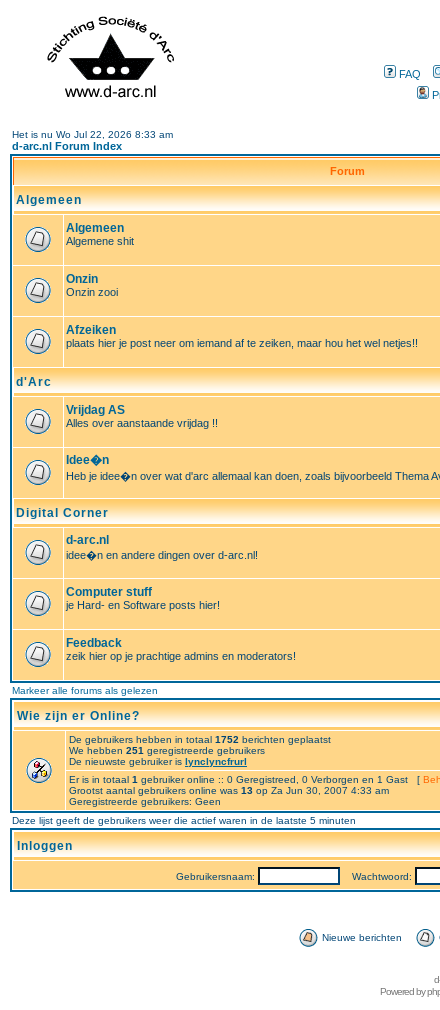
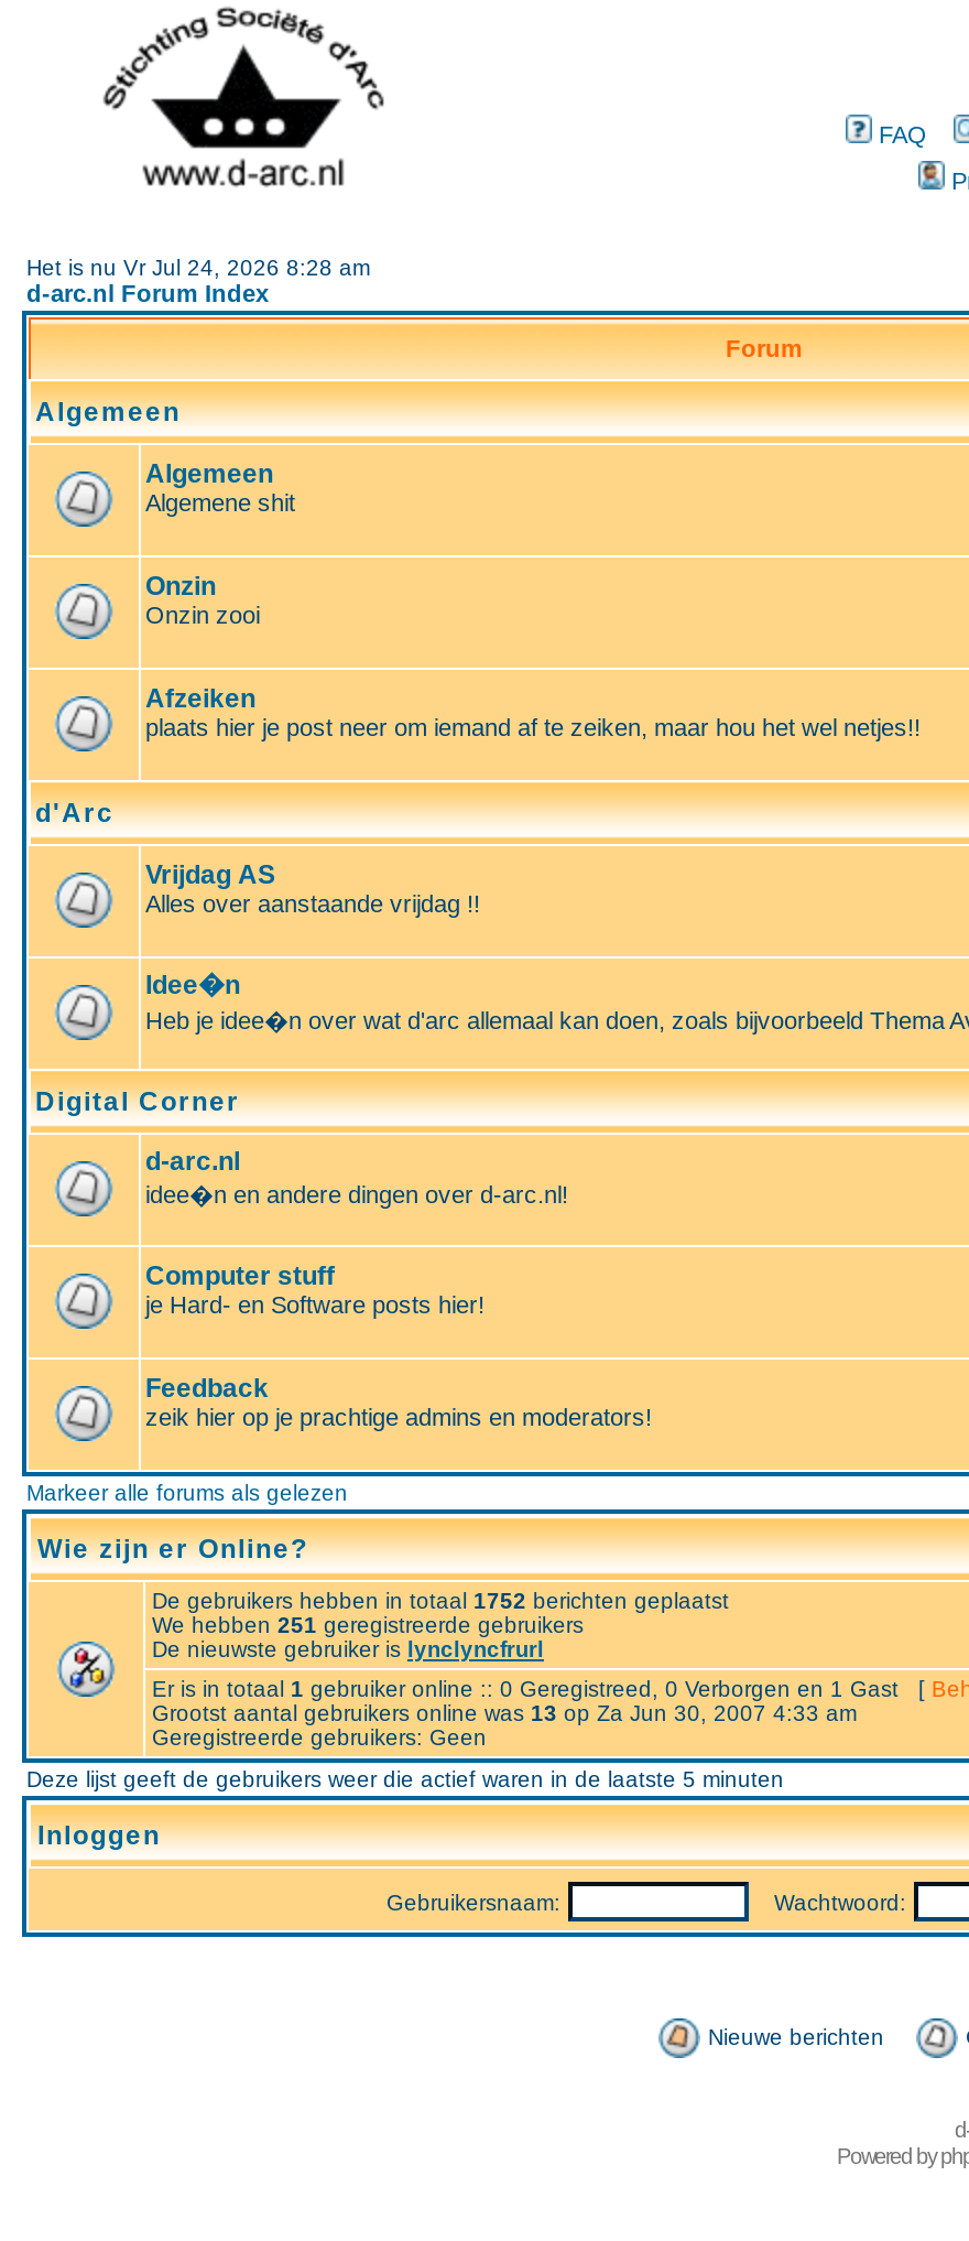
[12,129,173,140] Het is nu Wo Jul 22, 2026 8:33 am -> [26,256,370,280] Het is nu Vr Jul 24, 2026 8:28 am

